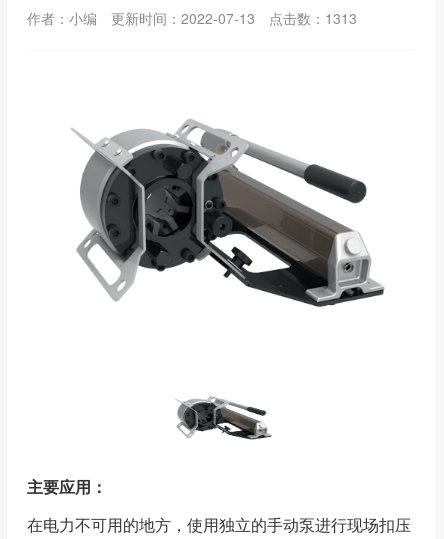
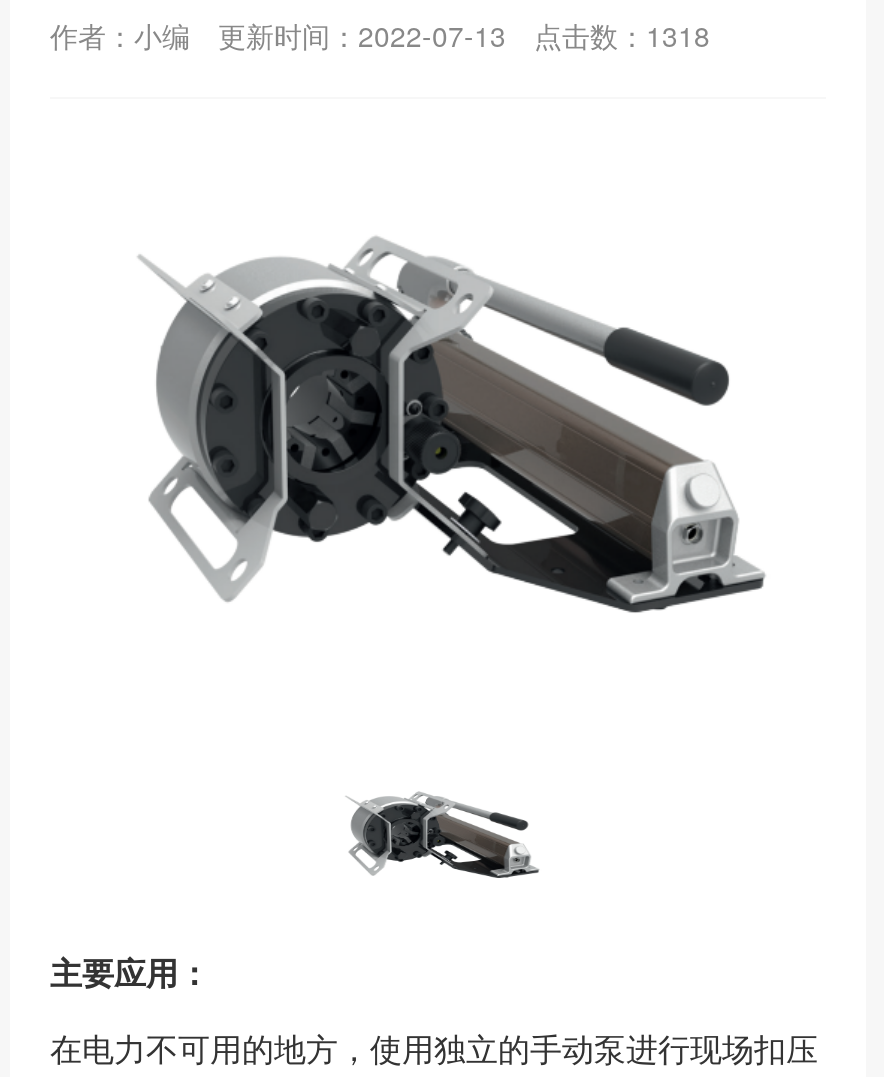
[27,8,357,28] 作者：小编 更新时间：2022-07-13 点击数：1313 -> [50,15,710,55] 作者：小编 更新时间：2022-07-13 点击数：1318

